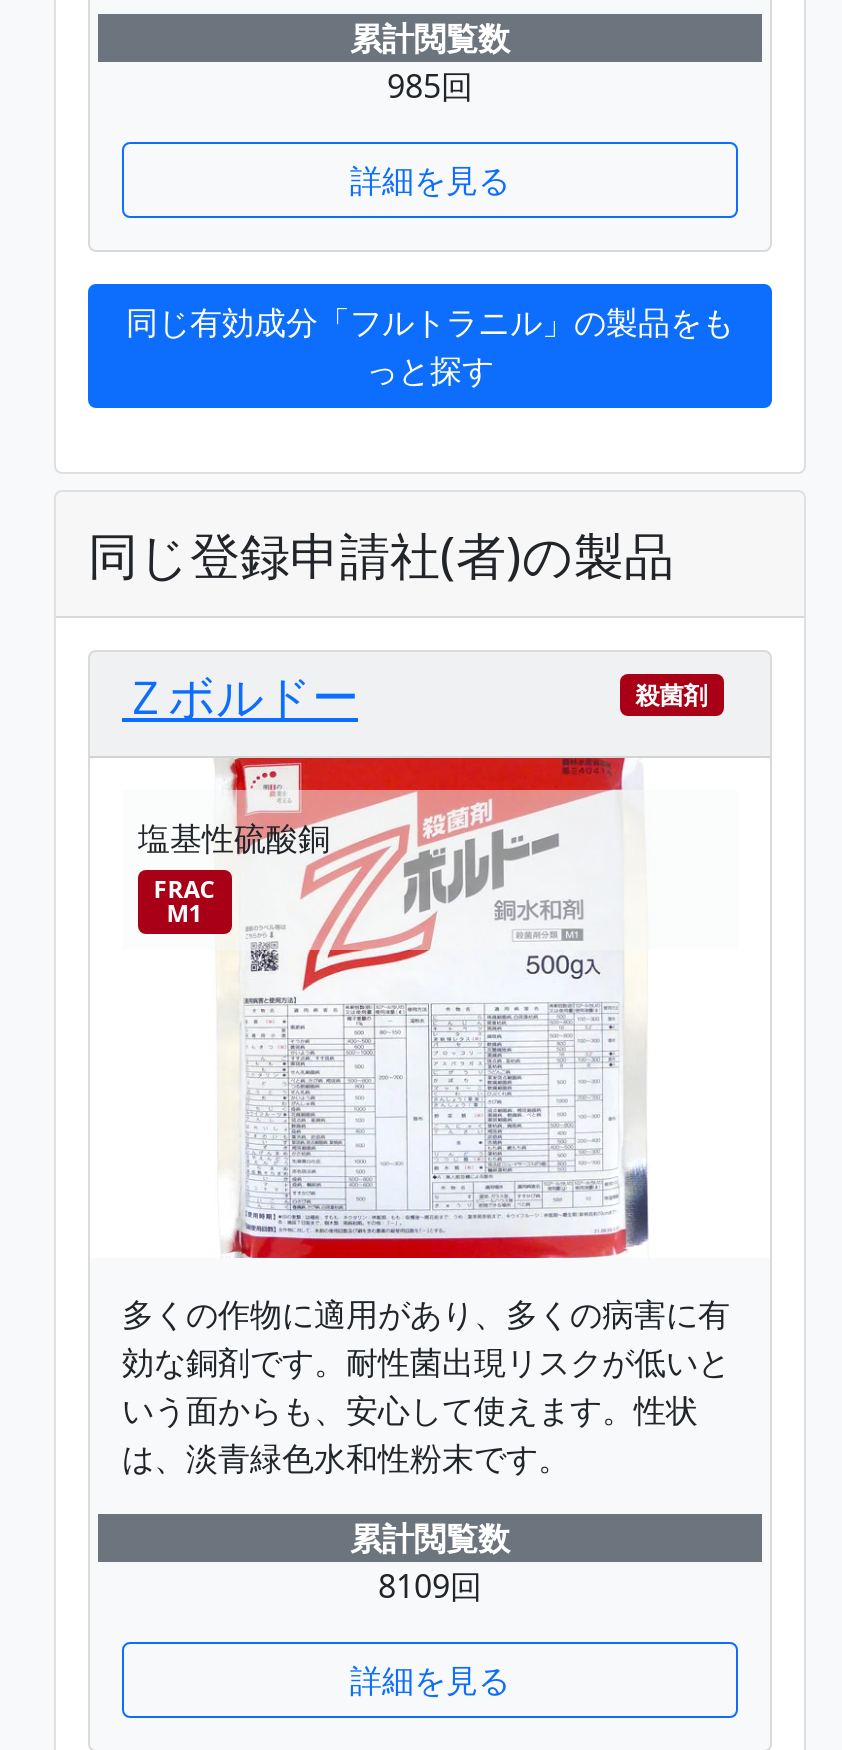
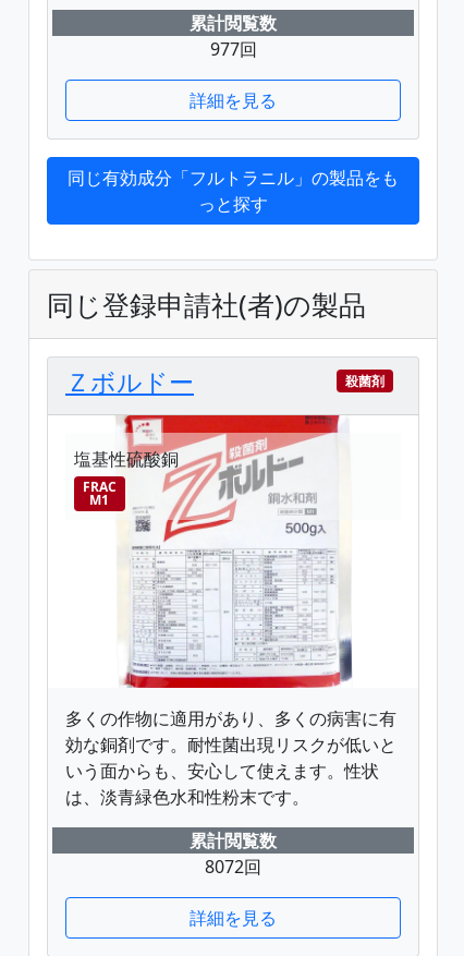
[387,63,473,107] 985回 -> [210,37,257,61] 977回
[378,1563,482,1607] 8109回 -> [205,854,261,878] 8072回

